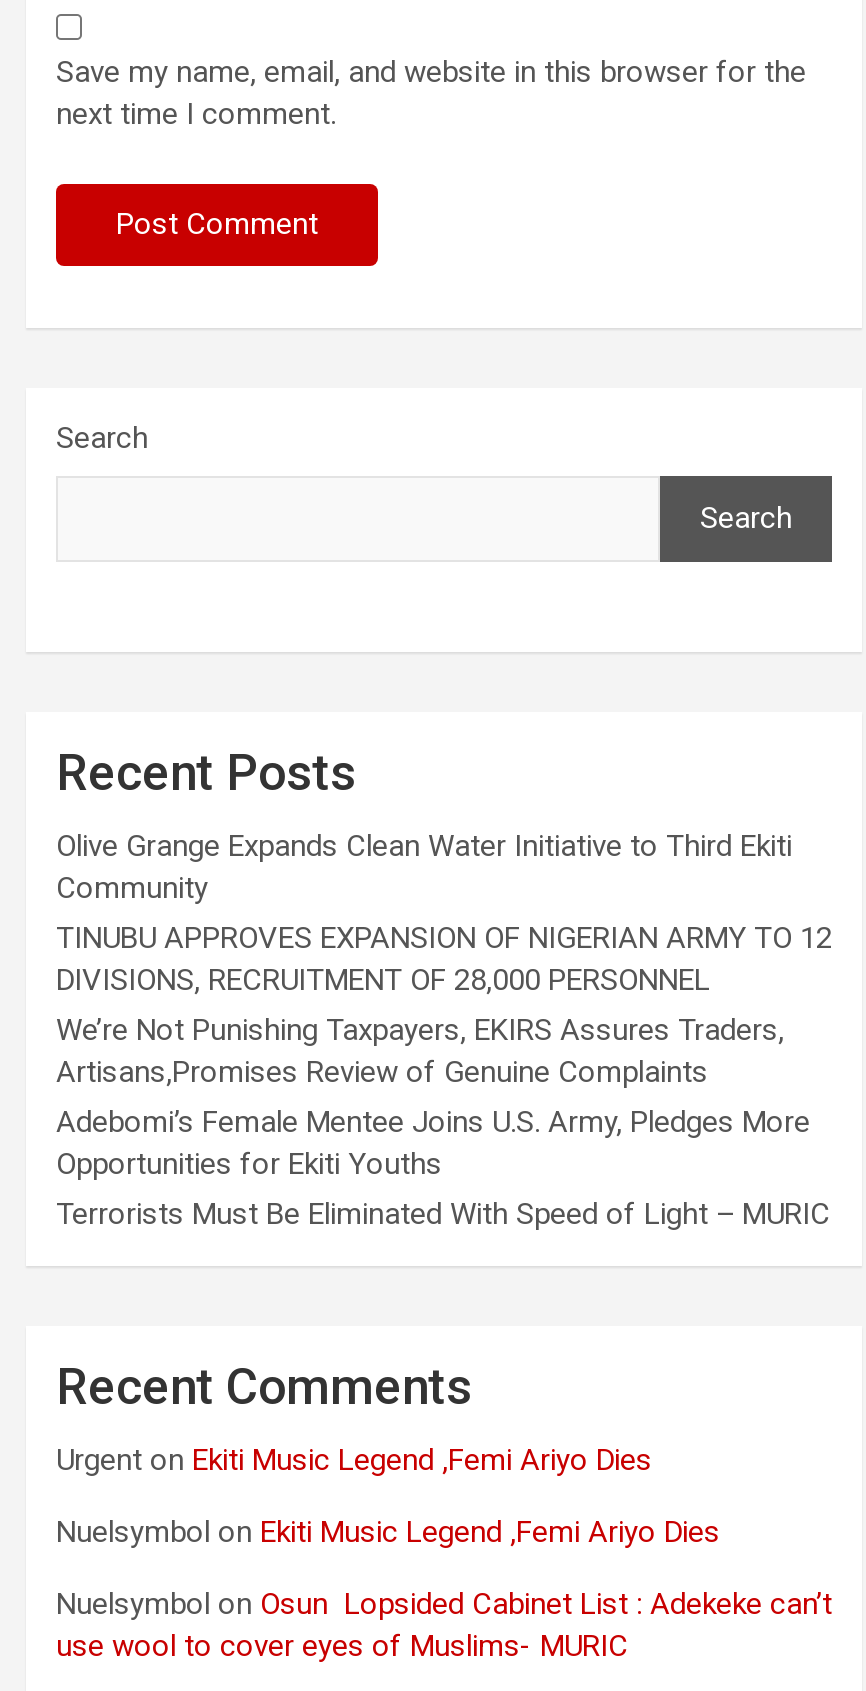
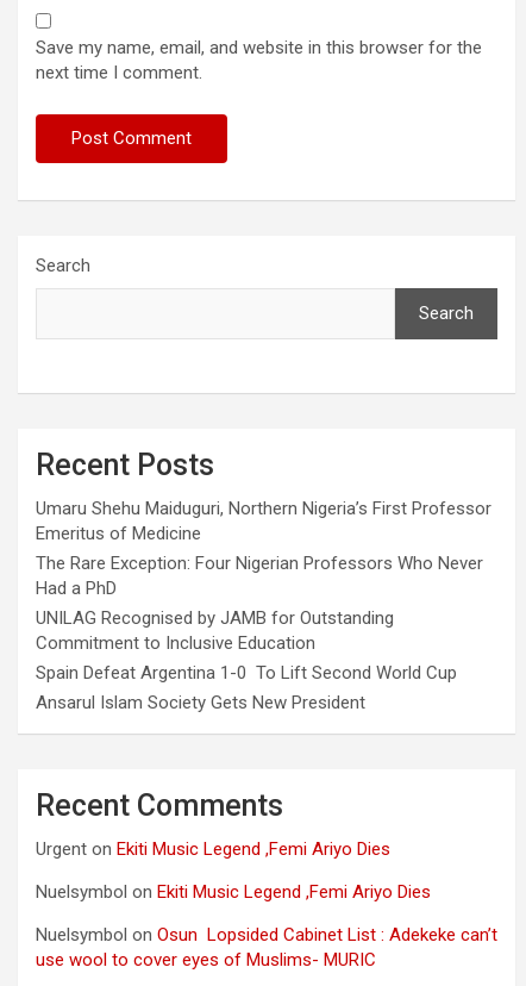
[56,828,832,1232] Olive Grange Expands Clean Water Initiative to Third Ekiti | Community | TINUBU APPROVES EXPANSION OF NIGERIAN ARMY TO 12 | DIVISIONS, RECRUITMENT OF 28,000 PERSONNEL | We’re Not Punishing Taxpayers, EKIRS Assures Traders, | Artisans,Promises Review of Genuine Complaints | Adebomi’s Female Mentee Joins U.S. Army, Pledges More | Opportunities for Ekiti Youths | Terrorists Must Be Eliminated With Speed of Light – MURIC -> [36,498,491,713] Umaru Shehu Maiduguri, Northern Nigeria’s First Professor | Emeritus of Medicine | The Rare Exception: Four Nigerian Professors Who Never | Had a PhD | UNILAG Recognised by JAMB for Outstanding | Commitment to Inclusive Education | Spain Defeat Argentina 1-0 To Lift Second World Cup | Ansarul Islam Society Gets New President

